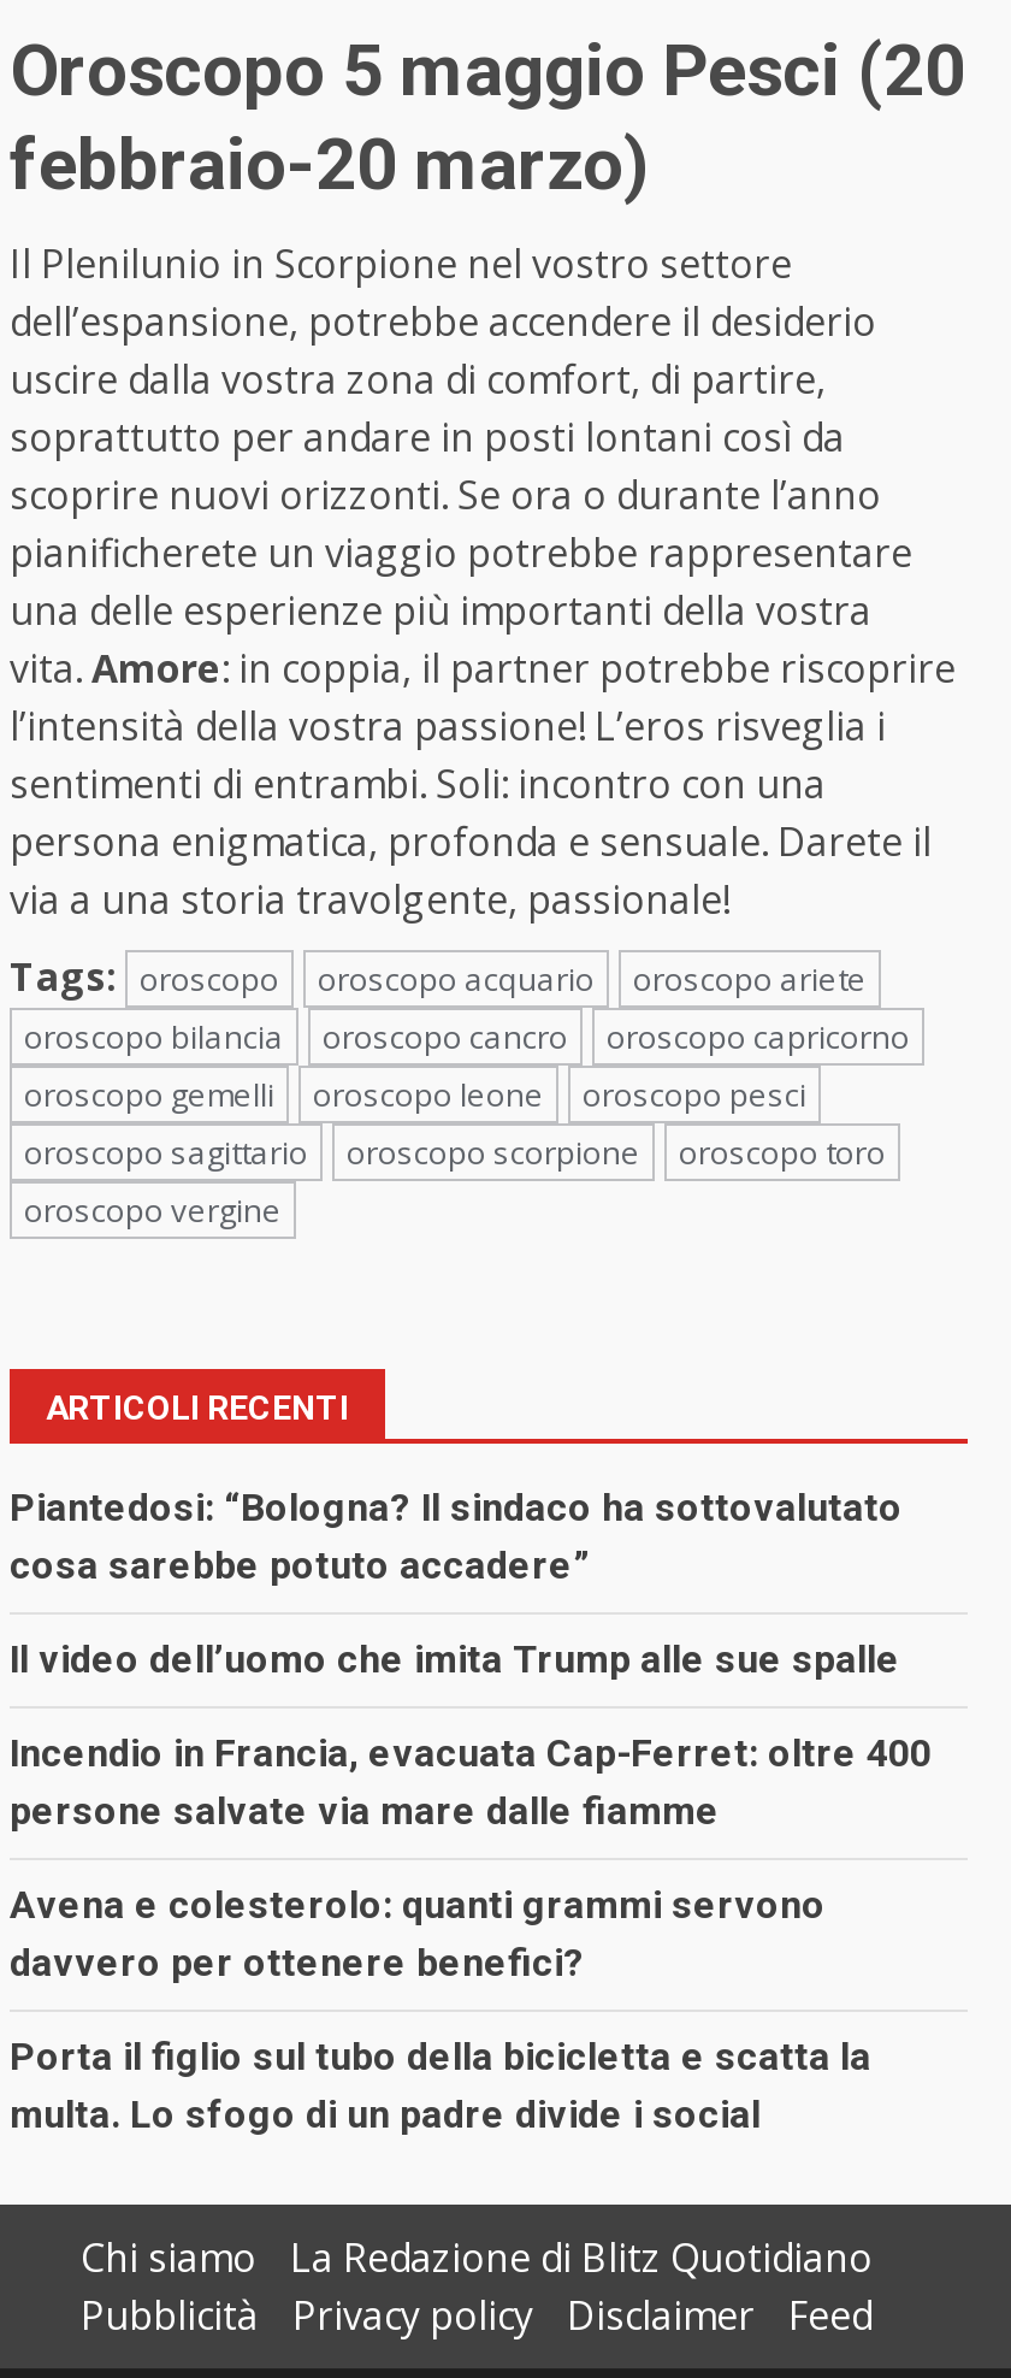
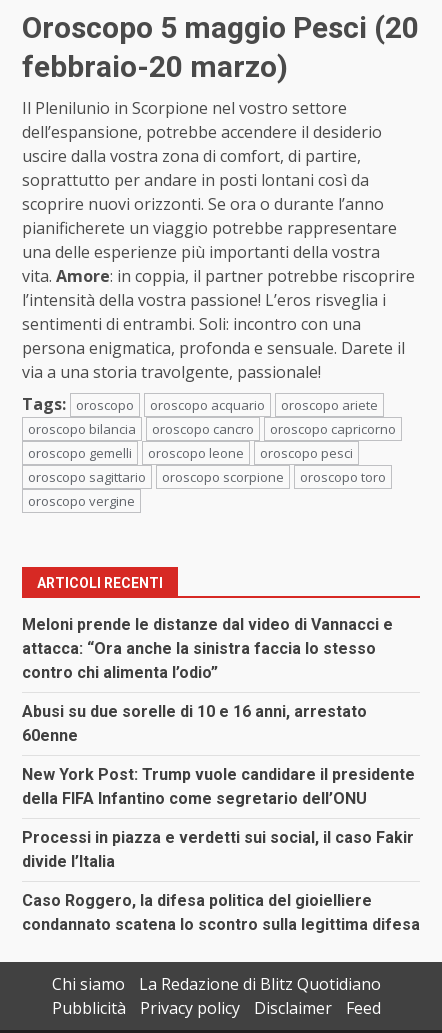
[10,1484,903,1587] Piantedosi: “Bologna? Il sindaco ha sottovalutato | cosa sarebbe potuto accadere” -> [22,615,393,682] Meloni prende le distanze dal video di Vannacci e | attacca: “Ora anche la sinistra faccia lo stesso | contro chi alimenta l’odio”
[10,1635,900,1681] Il video dell’uomo che imita Trump alle sue spalle -> [22,702,367,745] Abusi su due sorelle di 10 e 16 anni, arrestato | 60enne
[10,1729,932,1833] Incendio in Francia, evacuata Cap-Ferret: oltre 400 | persone salvate via mare dalle fiamme -> [22,765,415,808] New York Post: Trump vuole candidare il presidente | della FIFA Infantino come segretario dell’ONU
[10,1881,826,1985] Avena e colesterolo: quanti grammi servono | davvero per ottenere benefici? -> [22,828,414,871] Processi in piazza e verdetti sui social, il caso Fakir | divide l’Italia
[10,2033,871,2136] Porta il figlio sul tubo della bicicletta e scatta la | multa. Lo sfogo di un padre divide i social -> [22,891,420,934] Caso Roggero, la difesa politica del gioielliere | condannato scatena lo scontro sulla legittima difesa

